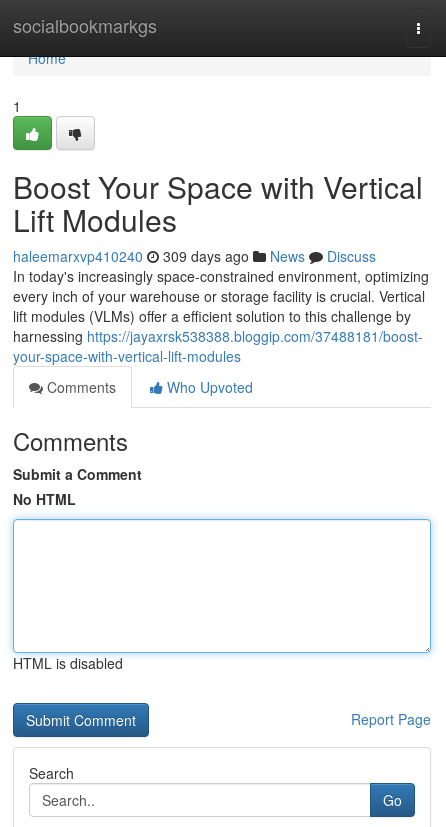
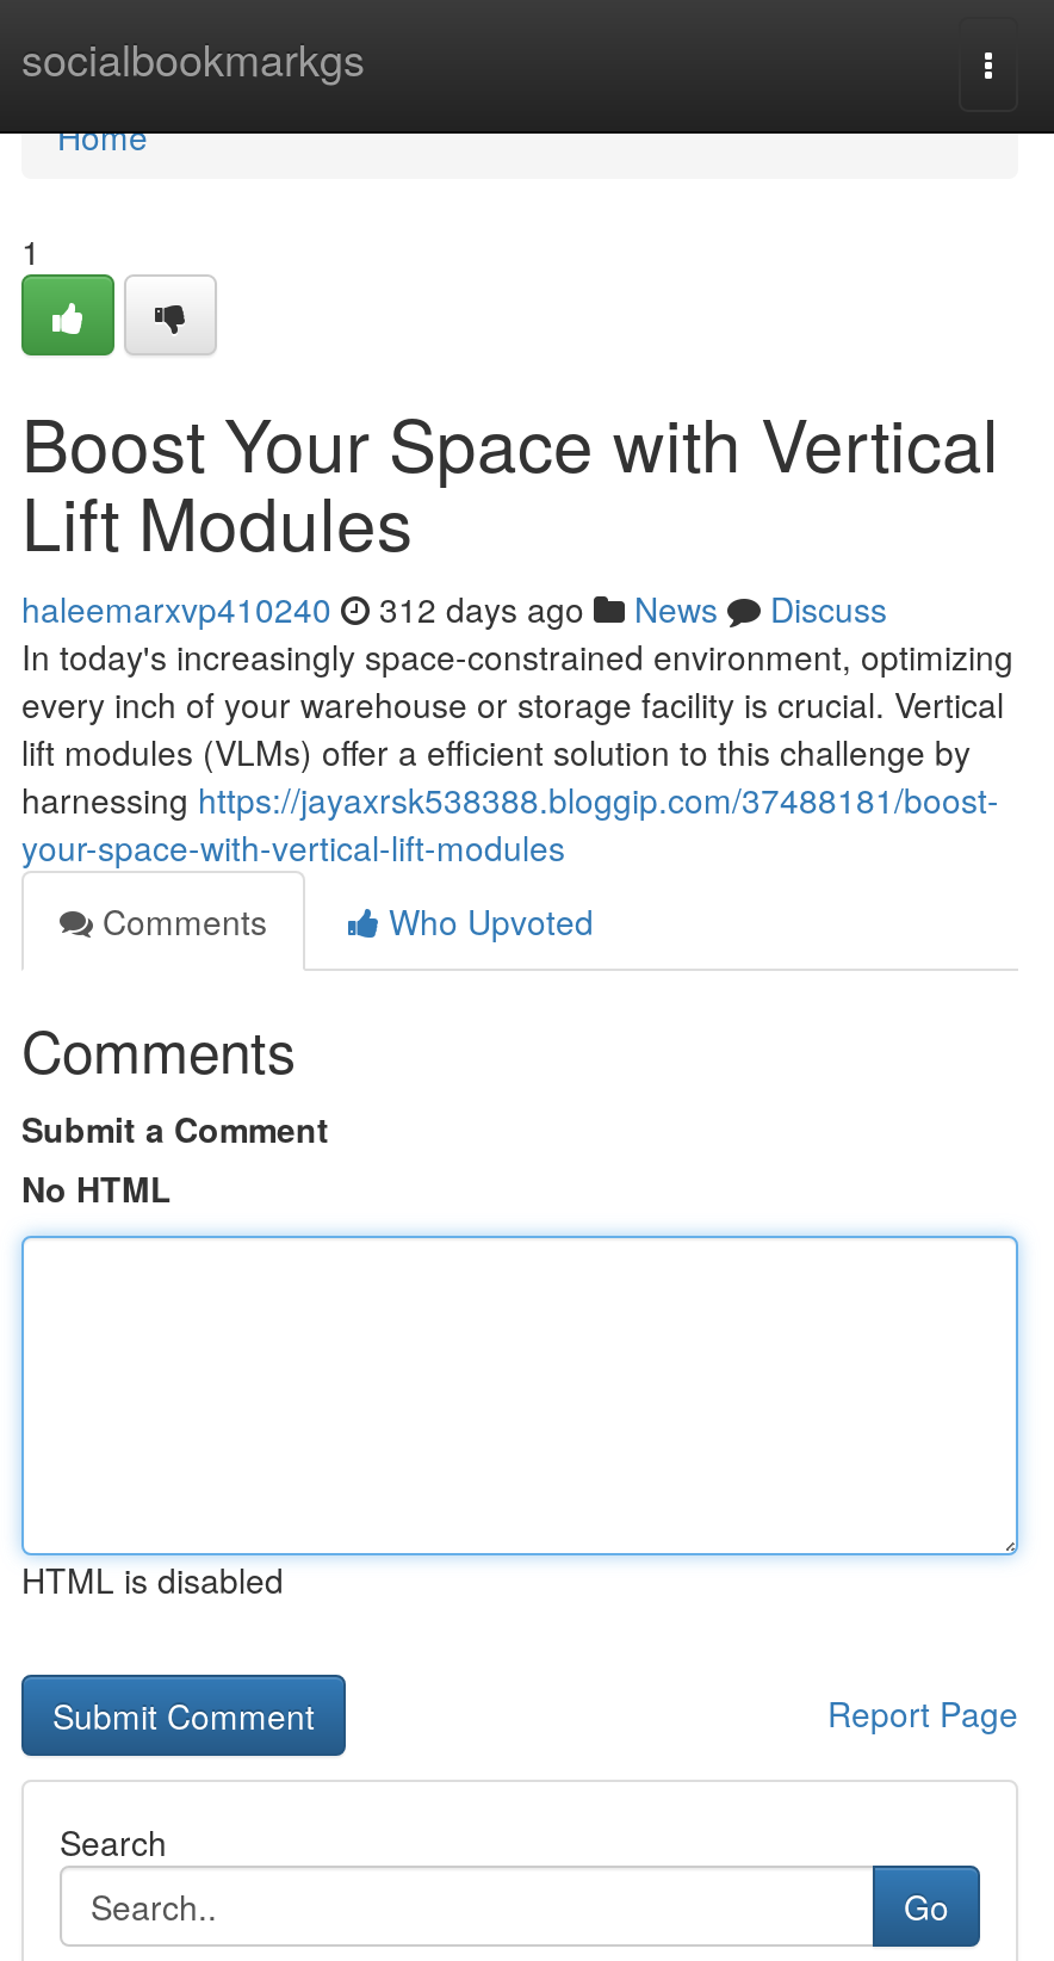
[13,246,376,266] haleemarxvp410240 309 days ago News Discuss -> [21,584,887,632] haleemarxvp410240 312 days ago News Discuss

